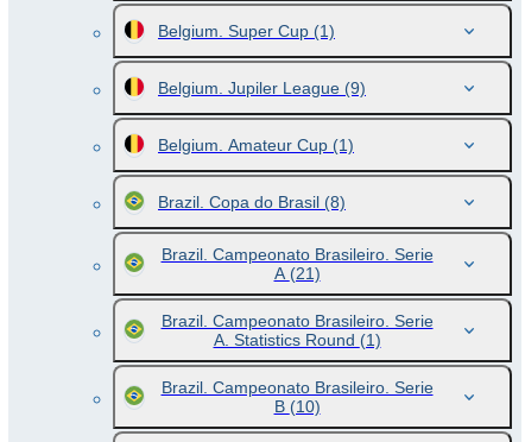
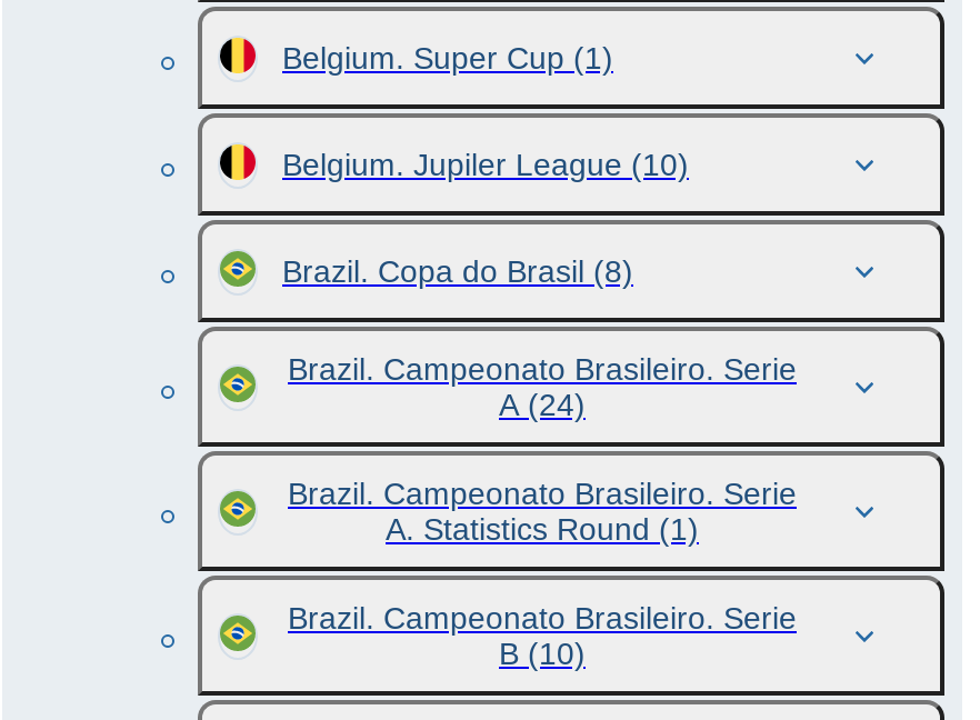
[158,78,366,154] Belgium. Jupiler League (9) | Belgium. Amateur Cup (1) -> [282,147,689,182] Belgium. Jupiler League (10)
[274,264,320,283] A (21) -> [499,387,586,422] A (24)

